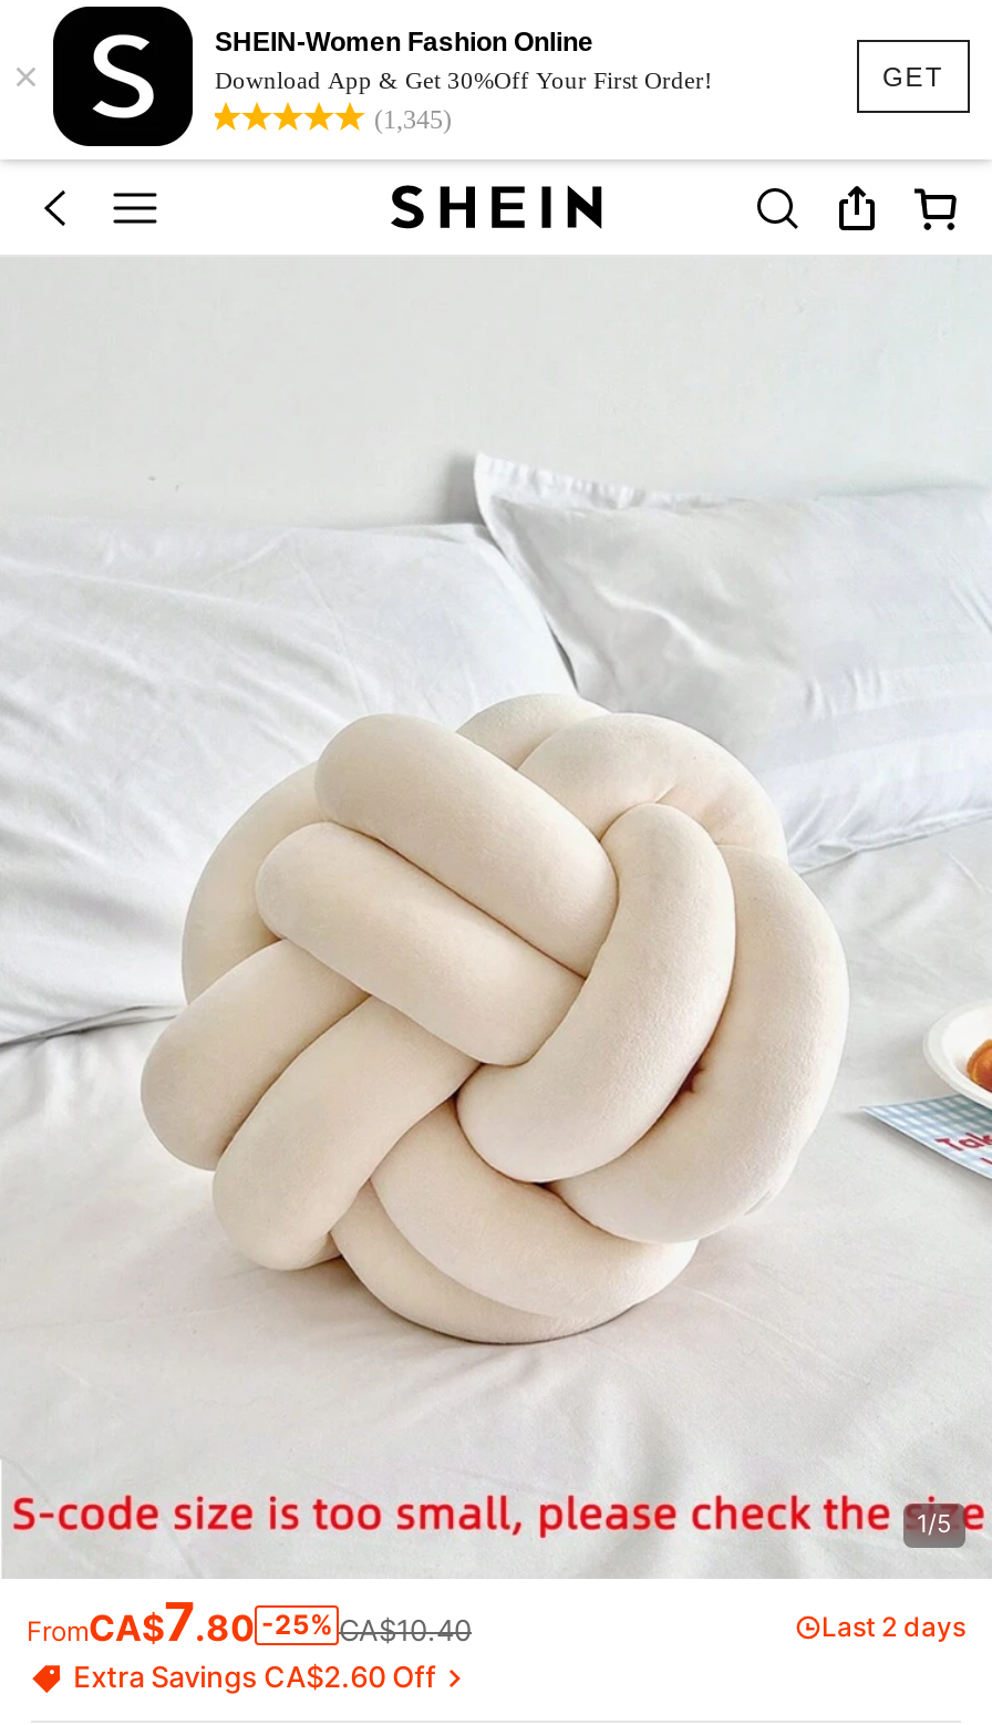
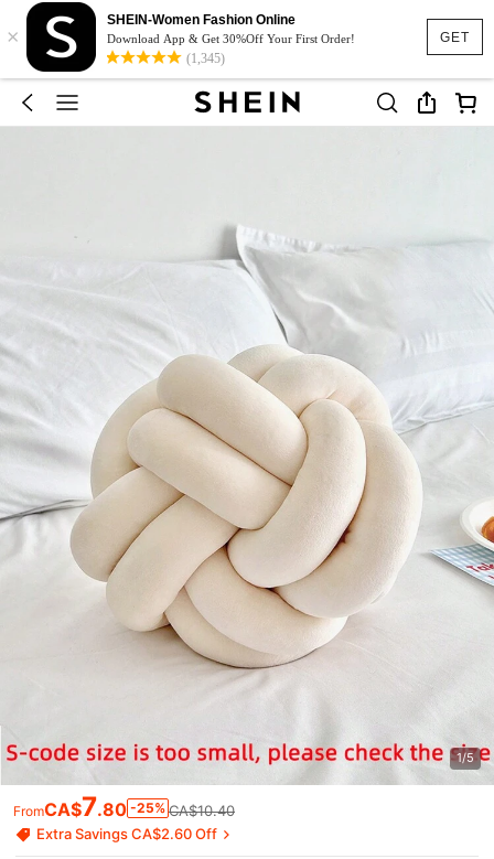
[821,1610,965,1644] Last 2 days -> none

